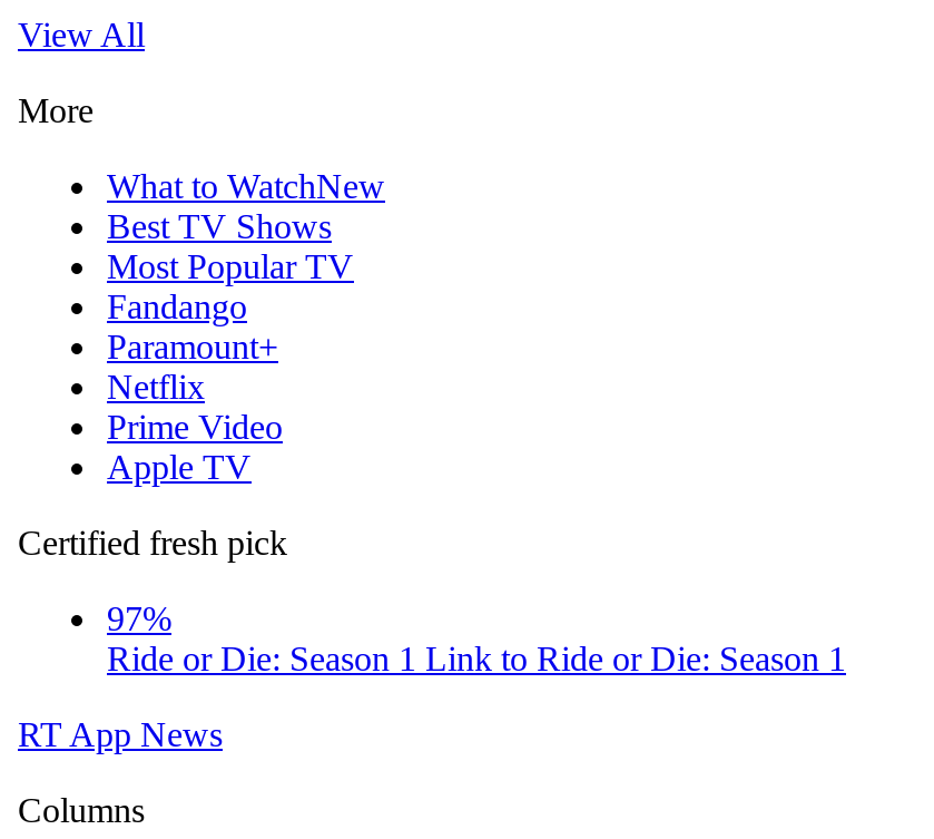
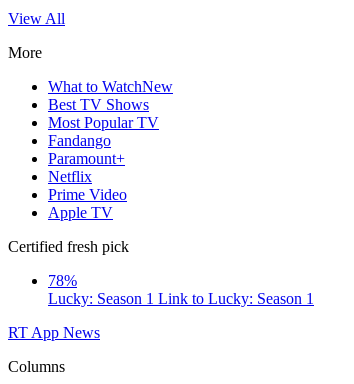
[107,599,846,677] 97% | Ride or Die: Season 1 Link to Ride or Die: Season 1 -> [48,272,314,307] 78% | Lucky: Season 1 Link to Lucky: Season 1

